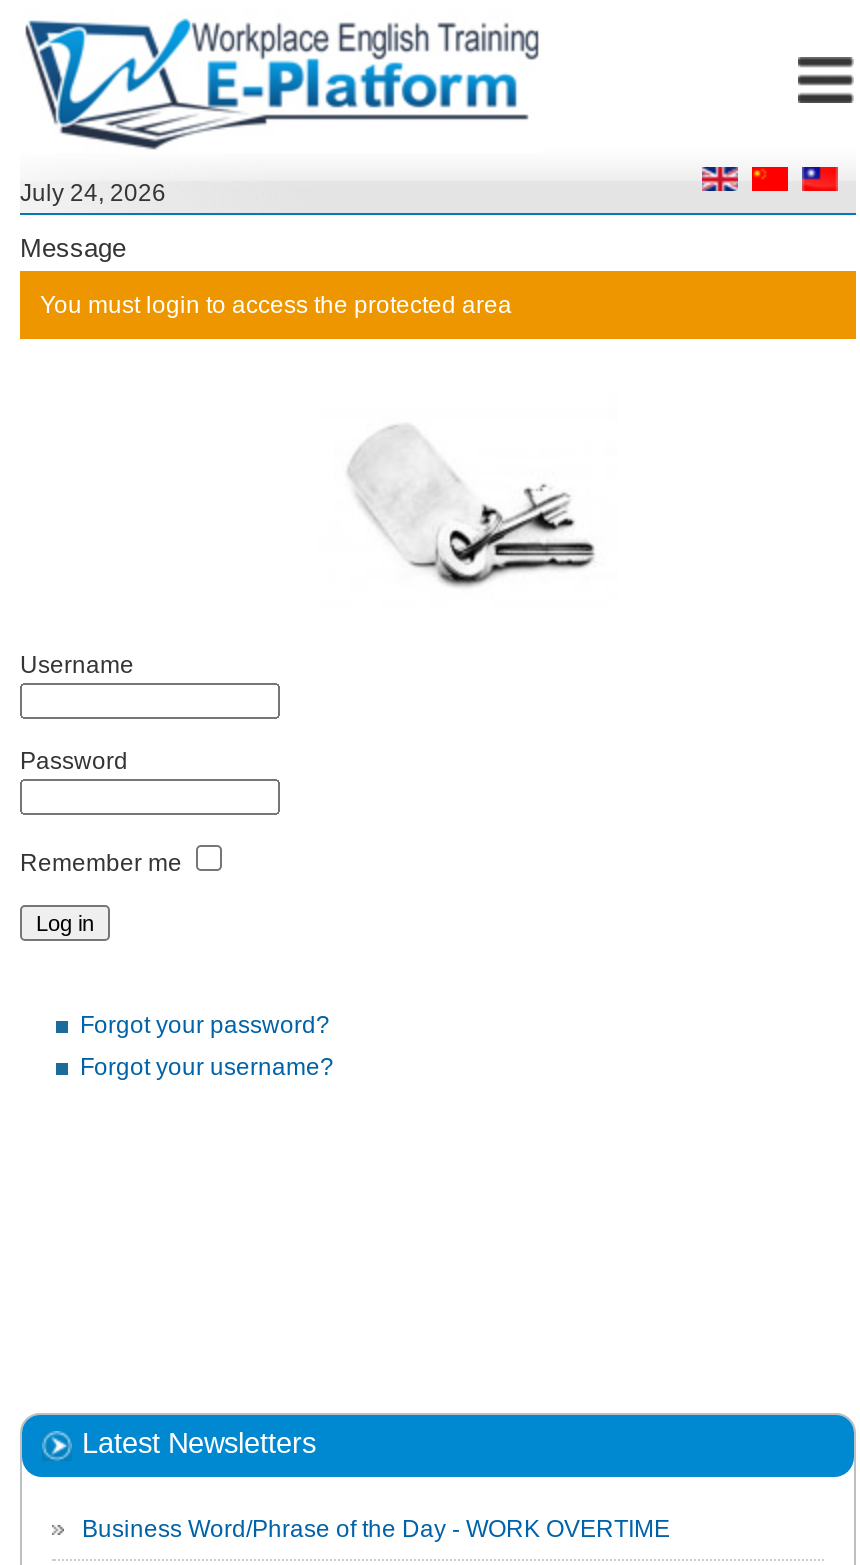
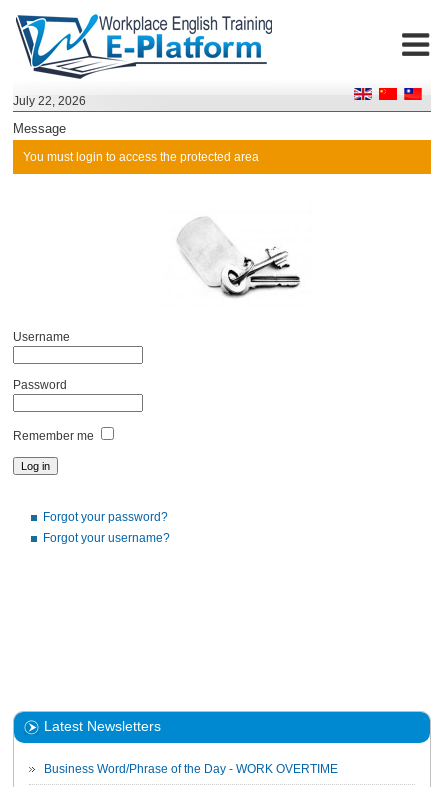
[20,179,166,207] July 24, 2026 -> [13,94,86,108] July 22, 2026

